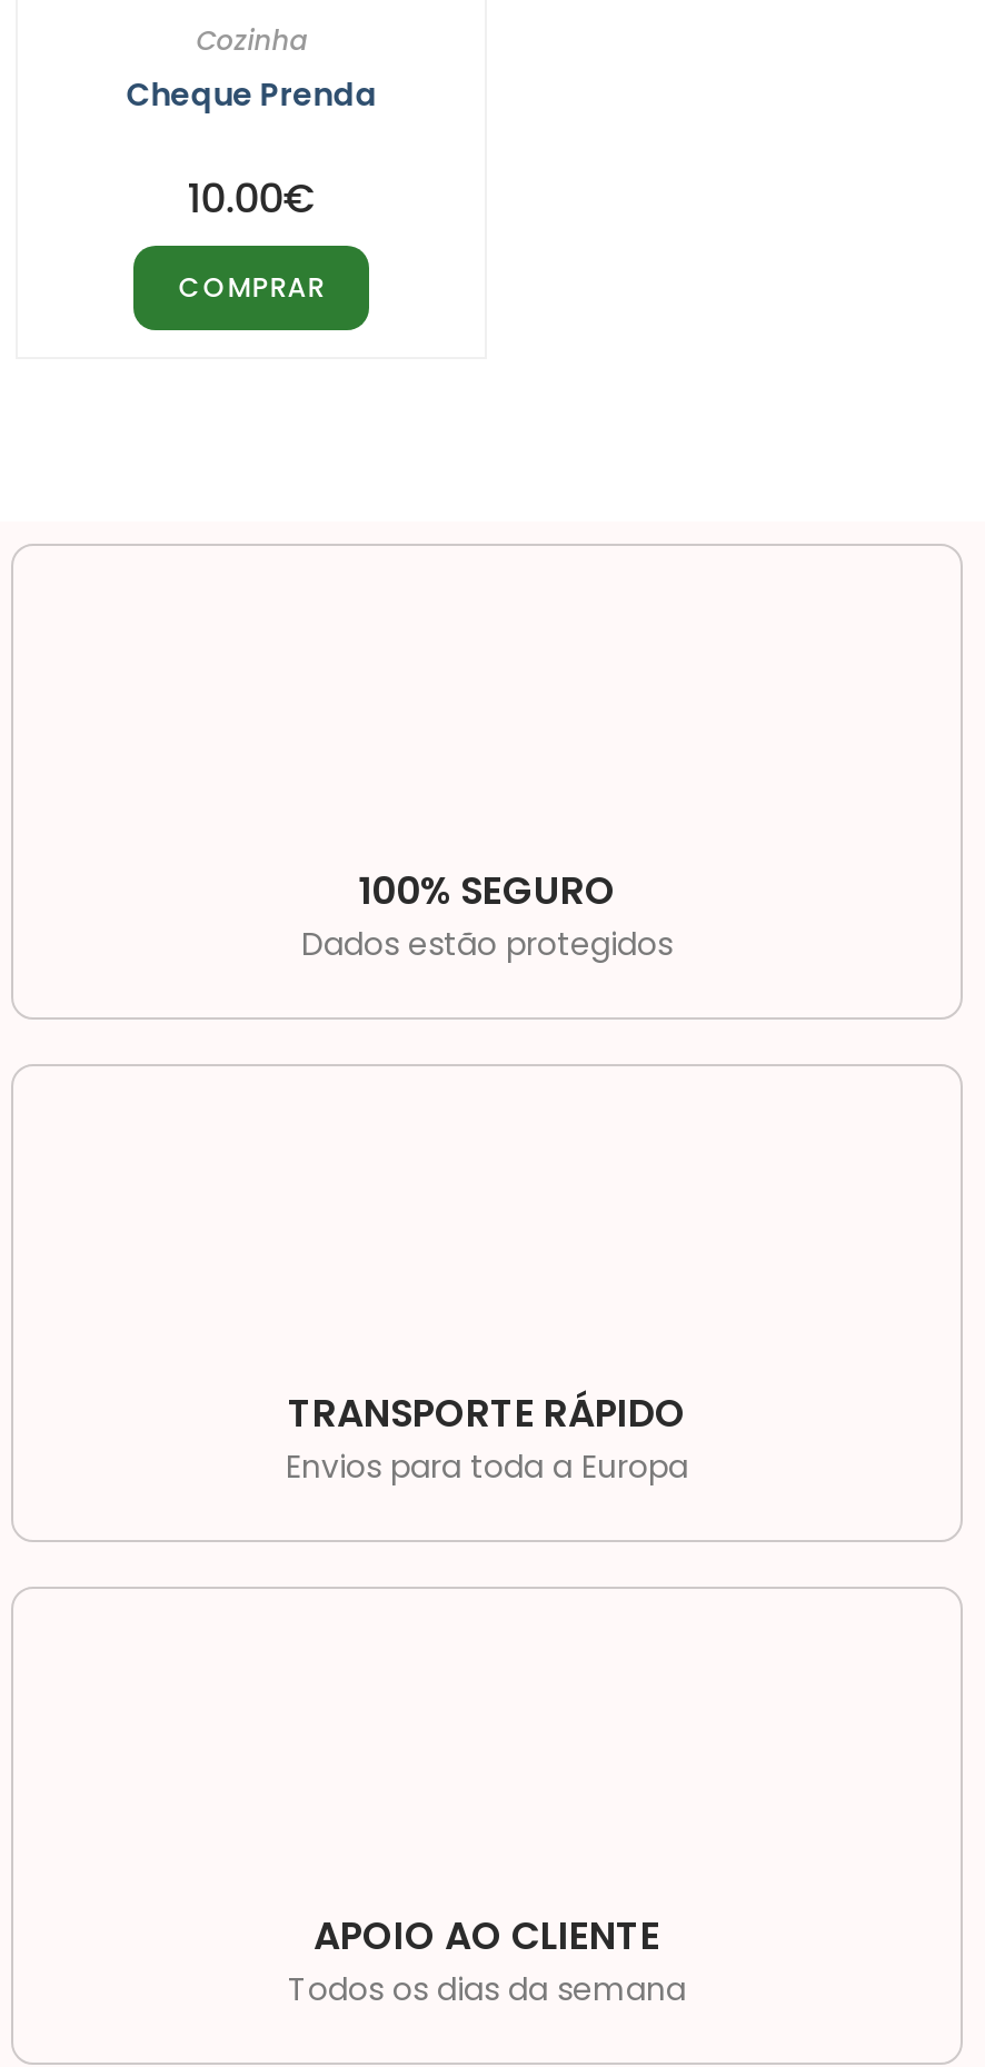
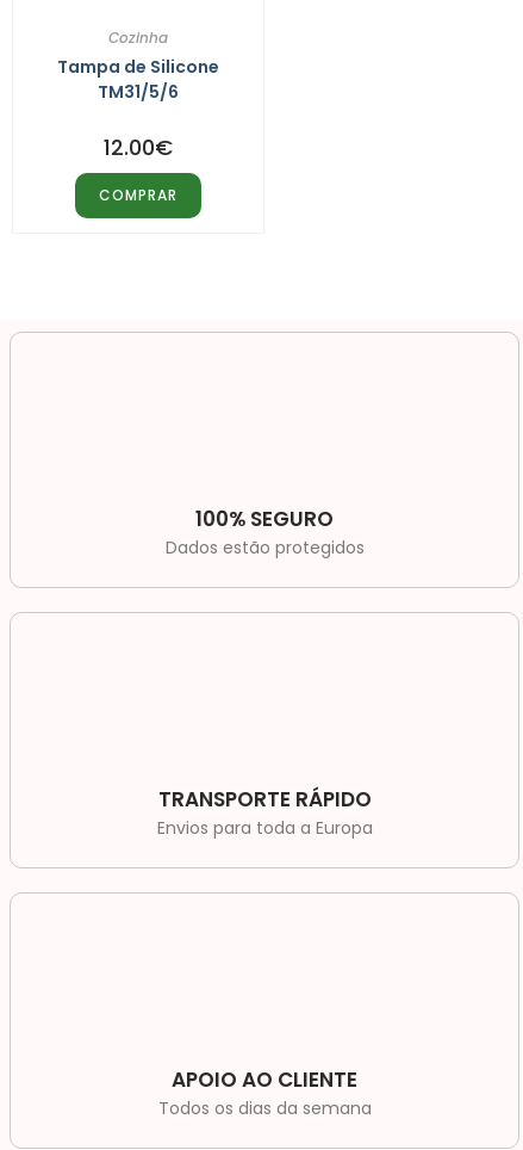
[126,72,377,116] Cheque Prenda -> [57,55,219,104] Tampa de Silicone | TM31/5/6
[187,170,316,225] 10.00€ -> [104,132,173,162] 12.00€

